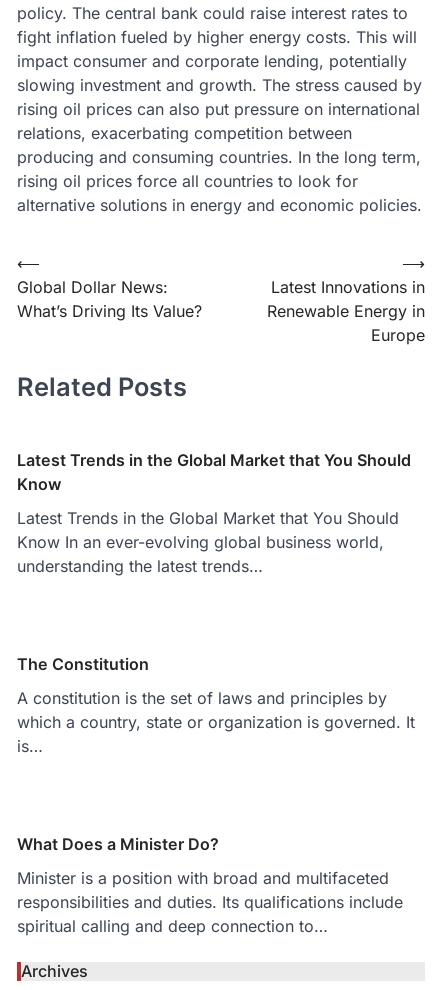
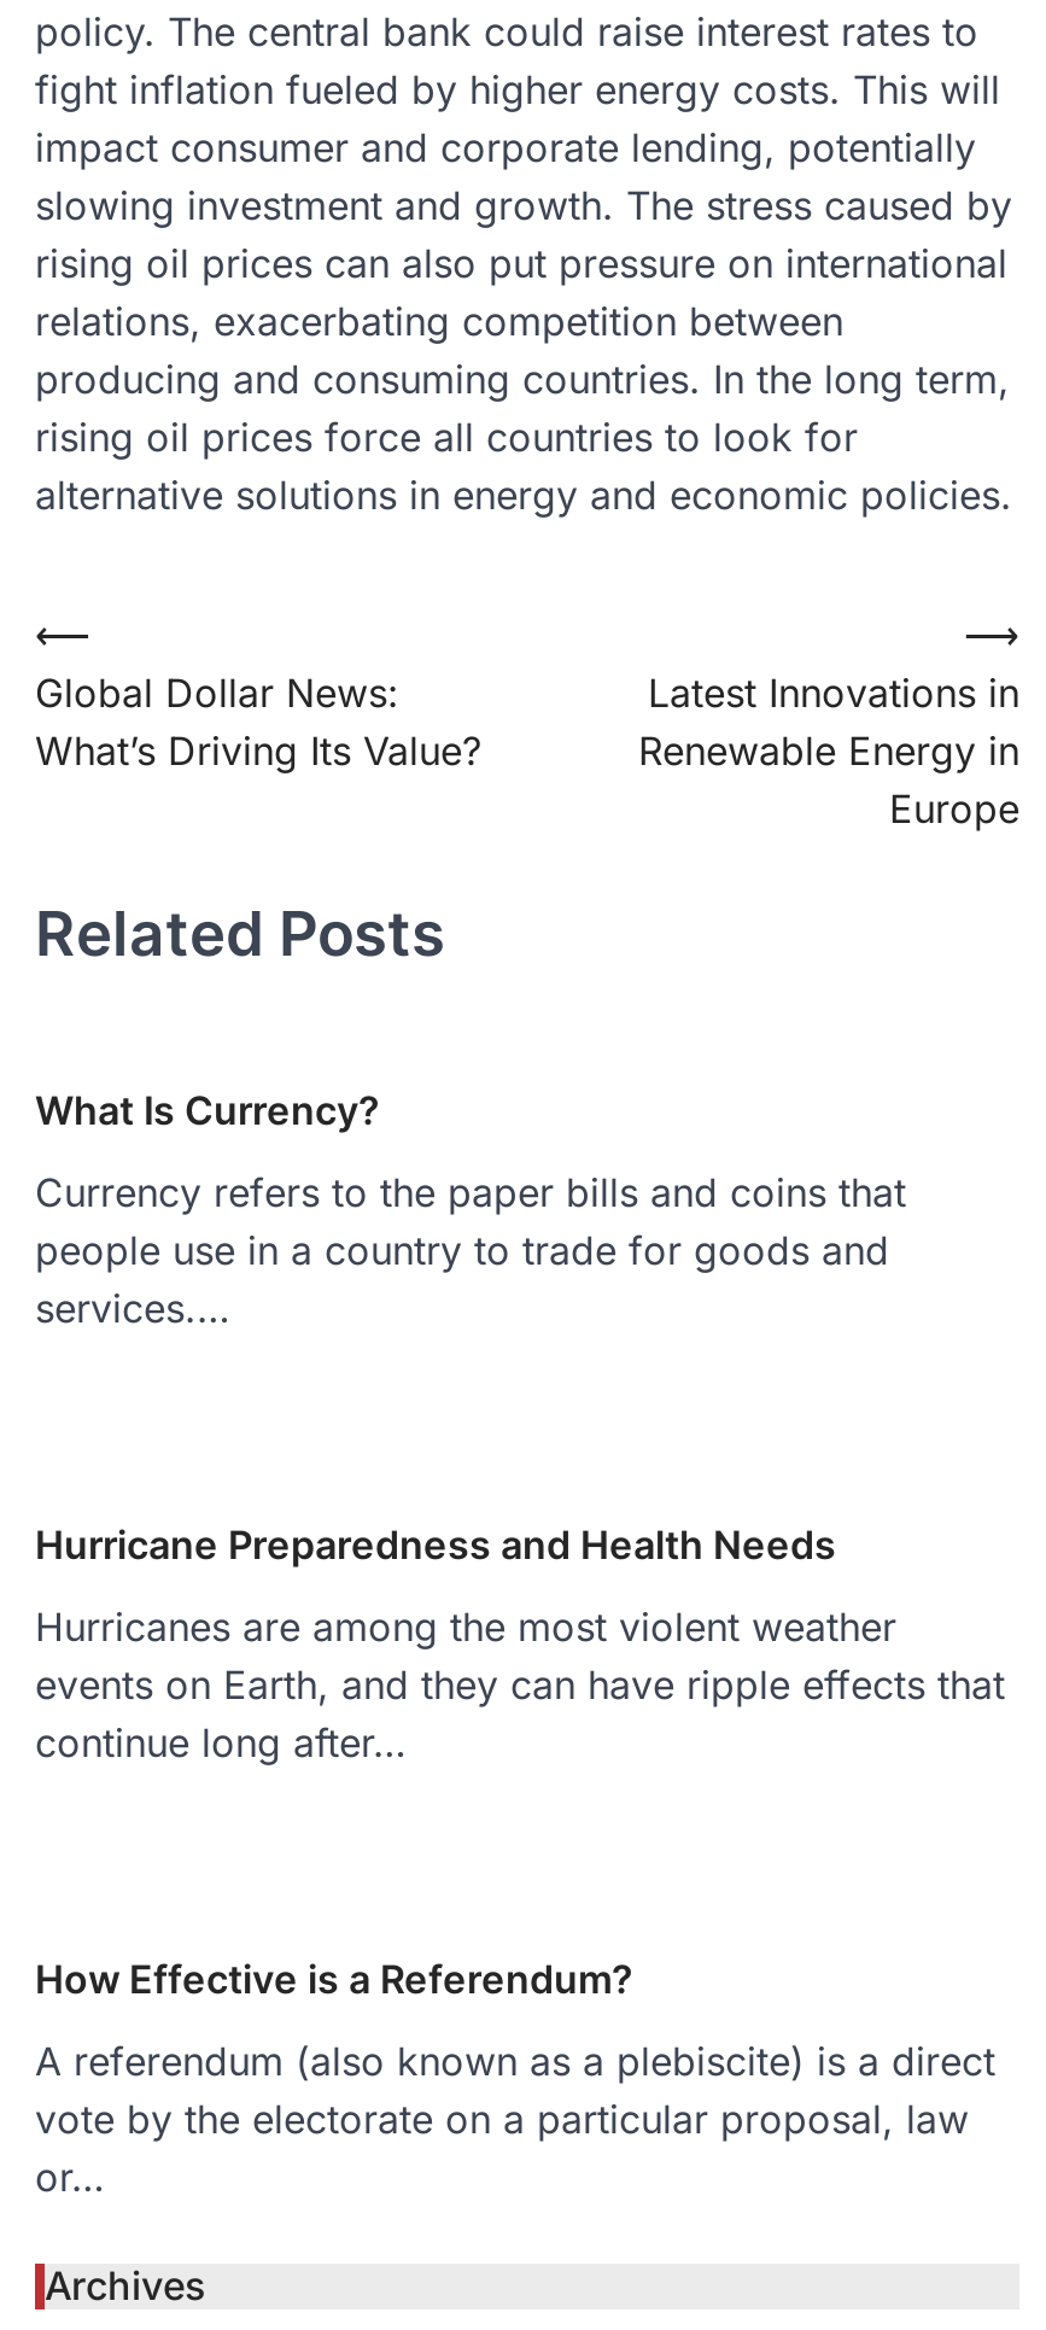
[17,450,411,494] Latest Trends in the Global Market that You Should | Know -> [35,1086,380,1134] What Is Currency?
[17,508,399,576] Latest Trends in the Global Market that You Should | Know In an ever-evolving global business world, | understanding the latest trends… -> [35,1168,906,1332] Currency refers to the paper bills and coins that | people use in a country to trade for goods and | services.…
[17,654,149,674] The Constitution -> [35,1520,836,1568] Hurricane Preparedness and Health Needs
[17,688,415,756] A constitution is the set of laws and principles by | which a country, state or organization is governed. It | is… -> [35,1602,1005,1766] Hurricanes are among the most violent weather | events on Earth, and they can have ripple effects that | continue long after…
[17,834,219,854] What Does a Minister Do? -> [35,1954,633,2003] How Effective is a Referendum?
[17,868,403,936] Minister is a position with broad and multifaceted | responsibilities and duties. Its qualifications include | spiritual calling and deep connection to… -> [35,2037,995,2201] A referendum (also known as a plebiscite) is a direct | vote by the electorate on a particular proposal, law | or…

